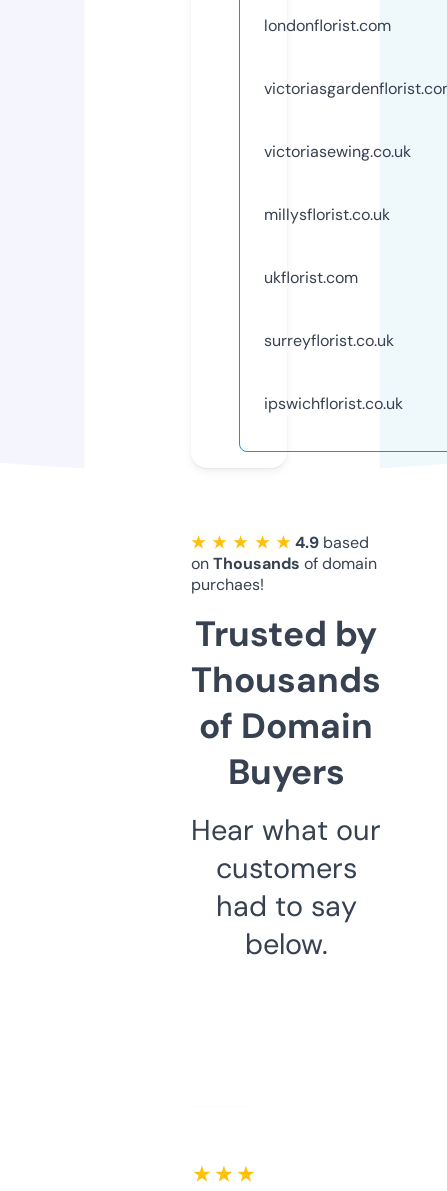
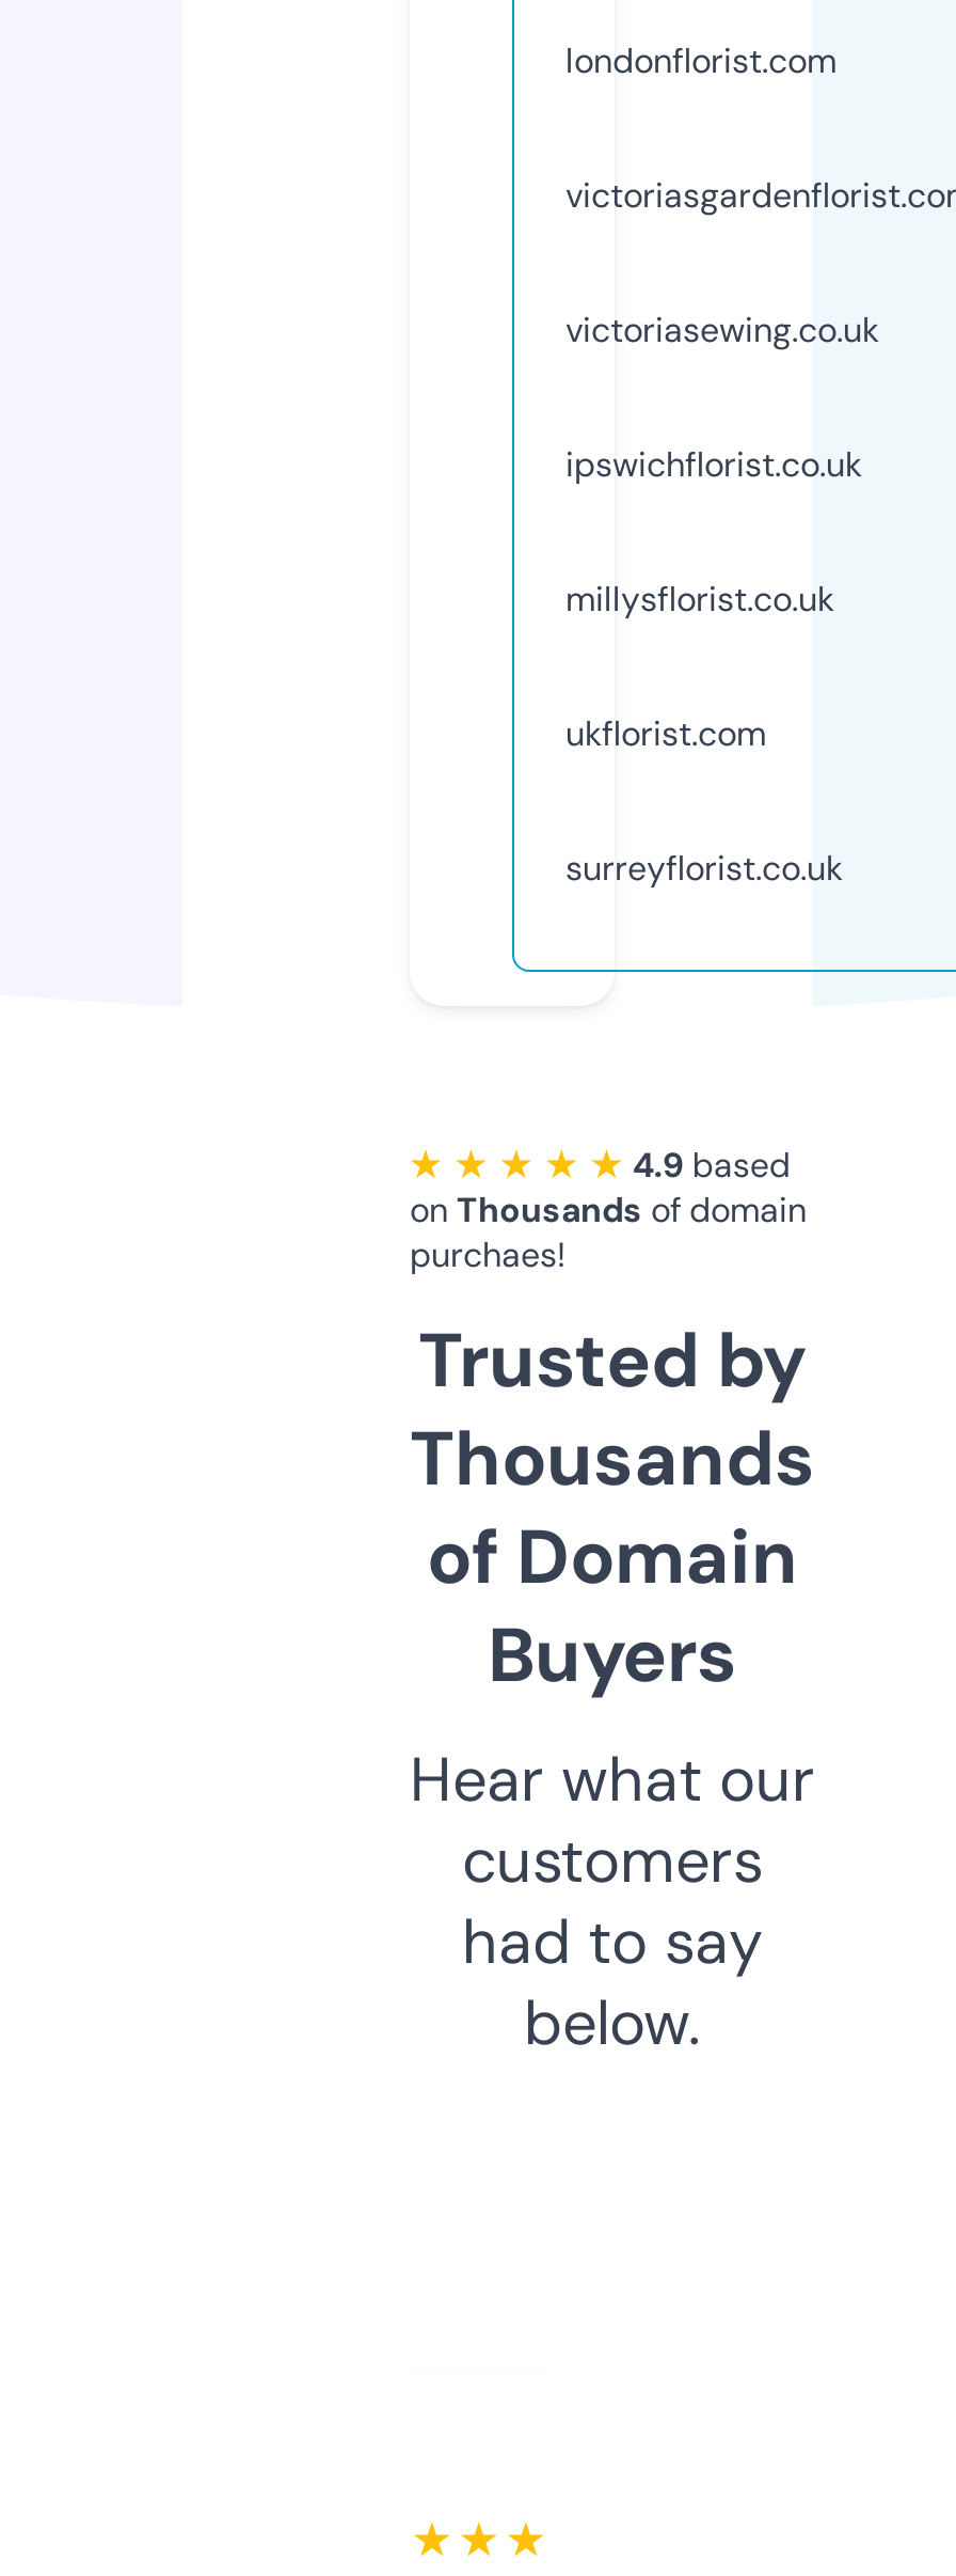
moved [264,204,394,351] -> [565,576,843,890]: millysflorist.co.uk | ukflorist.com | surreyflorist.co.uk
moved [264,393,403,414] -> [565,442,862,487]: ipswichflorist.co.uk

